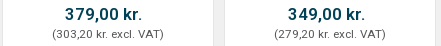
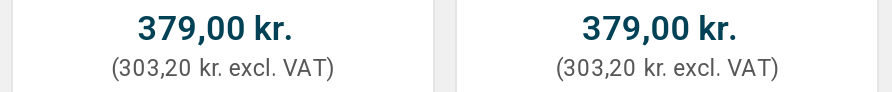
[288,4,369,24] 349,00 kr. -> [582,8,744,48] 379,00 kr.
[274,27,386,41] (279,20 kr. excl. VAT) -> [555,54,779,82] (303,20 kr. excl. VAT)

